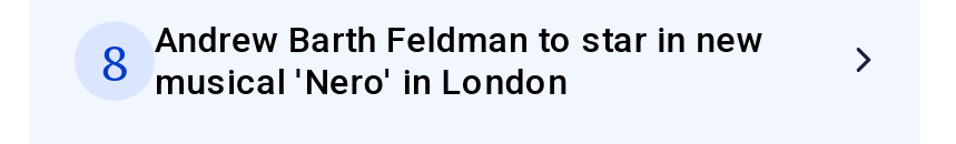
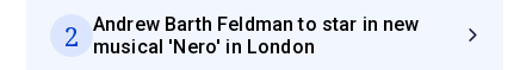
[101,19,764,103] 8 Andrew Barth Feldman to star in new musical 'Nero' in London -> [64,13,419,58] 2 Andrew Barth Feldman to star in new musical 'Nero' in London

